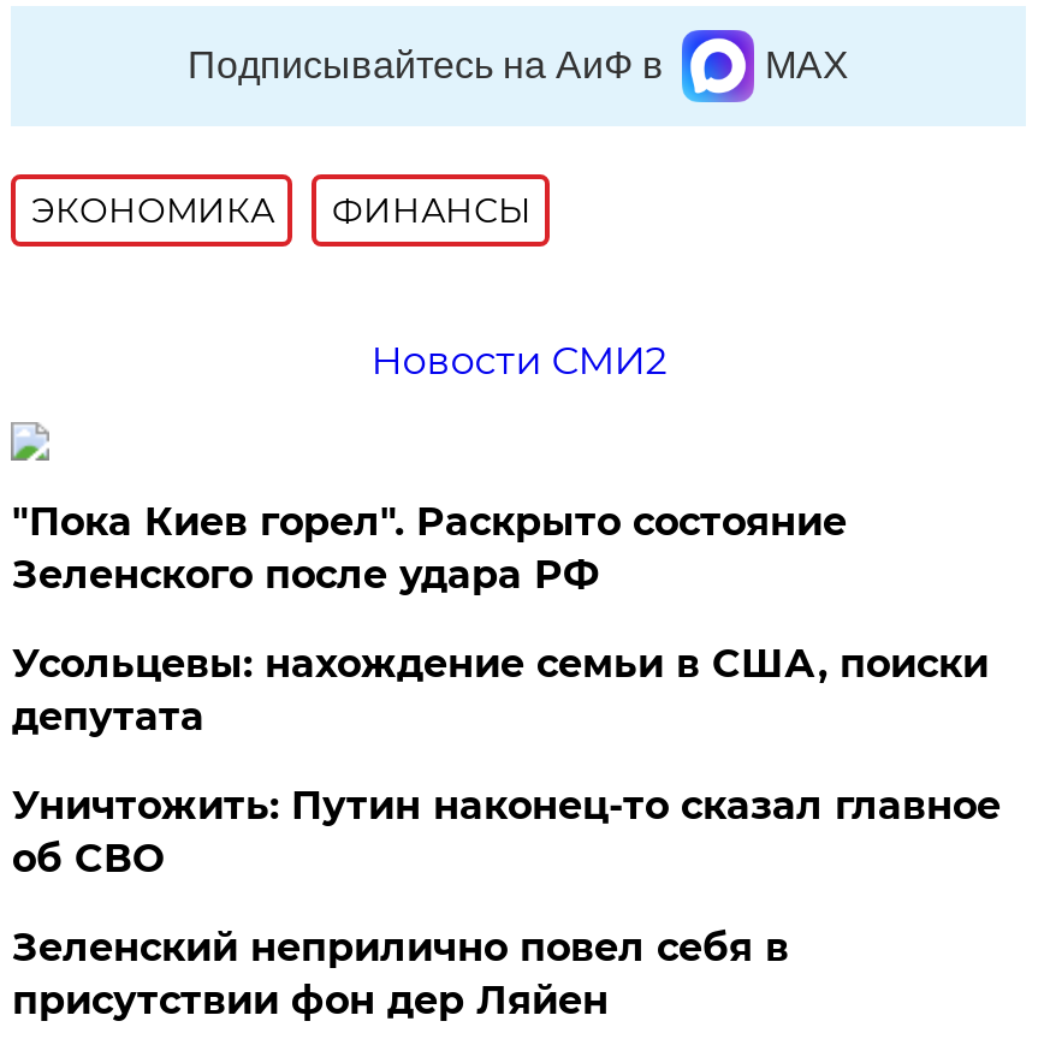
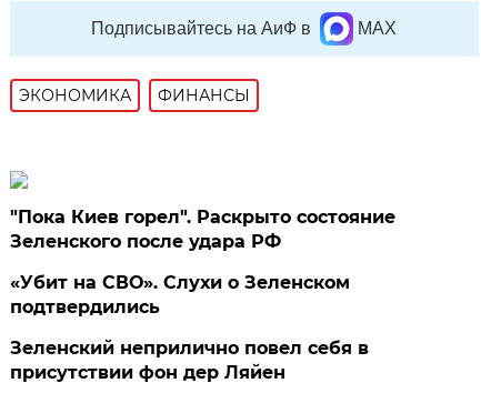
[371,338,667,384] Новости СМИ2 -> none
[12,641,1000,882] Усольцевы: нахождение семьи в США, поиски | депутата | Уничтожить: Путин наконец-то сказал главное | об СВО -> [10,272,350,318] «Убит на СВО». Слухи о Зеленском | подтвердились

